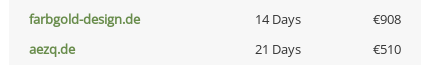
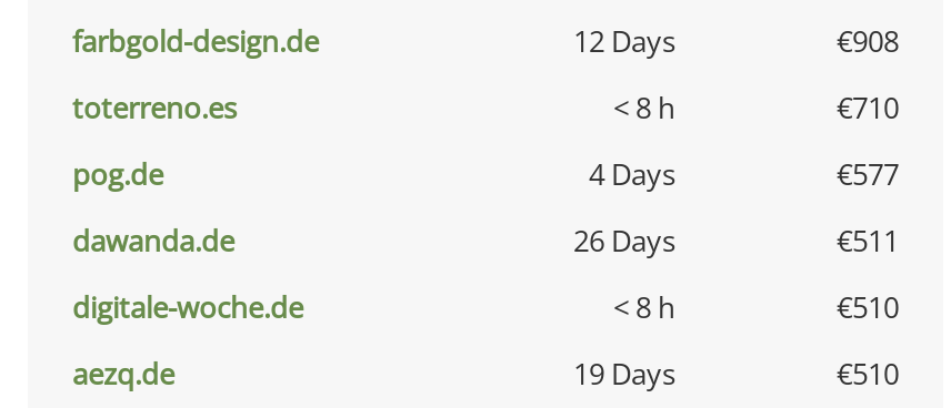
[254,10,300,28] 14 Days -> [573,21,675,61] 12 Days
none -> [72,88,899,327] toterreno.es | < 8 h | €710 | pog.de | 4 Days | €577 | dawanda.de | 26 Days | €511 | digitale-woche.de | < 8 h | €510
[254,40,300,58] 21 Days -> [573,354,675,394] 19 Days

